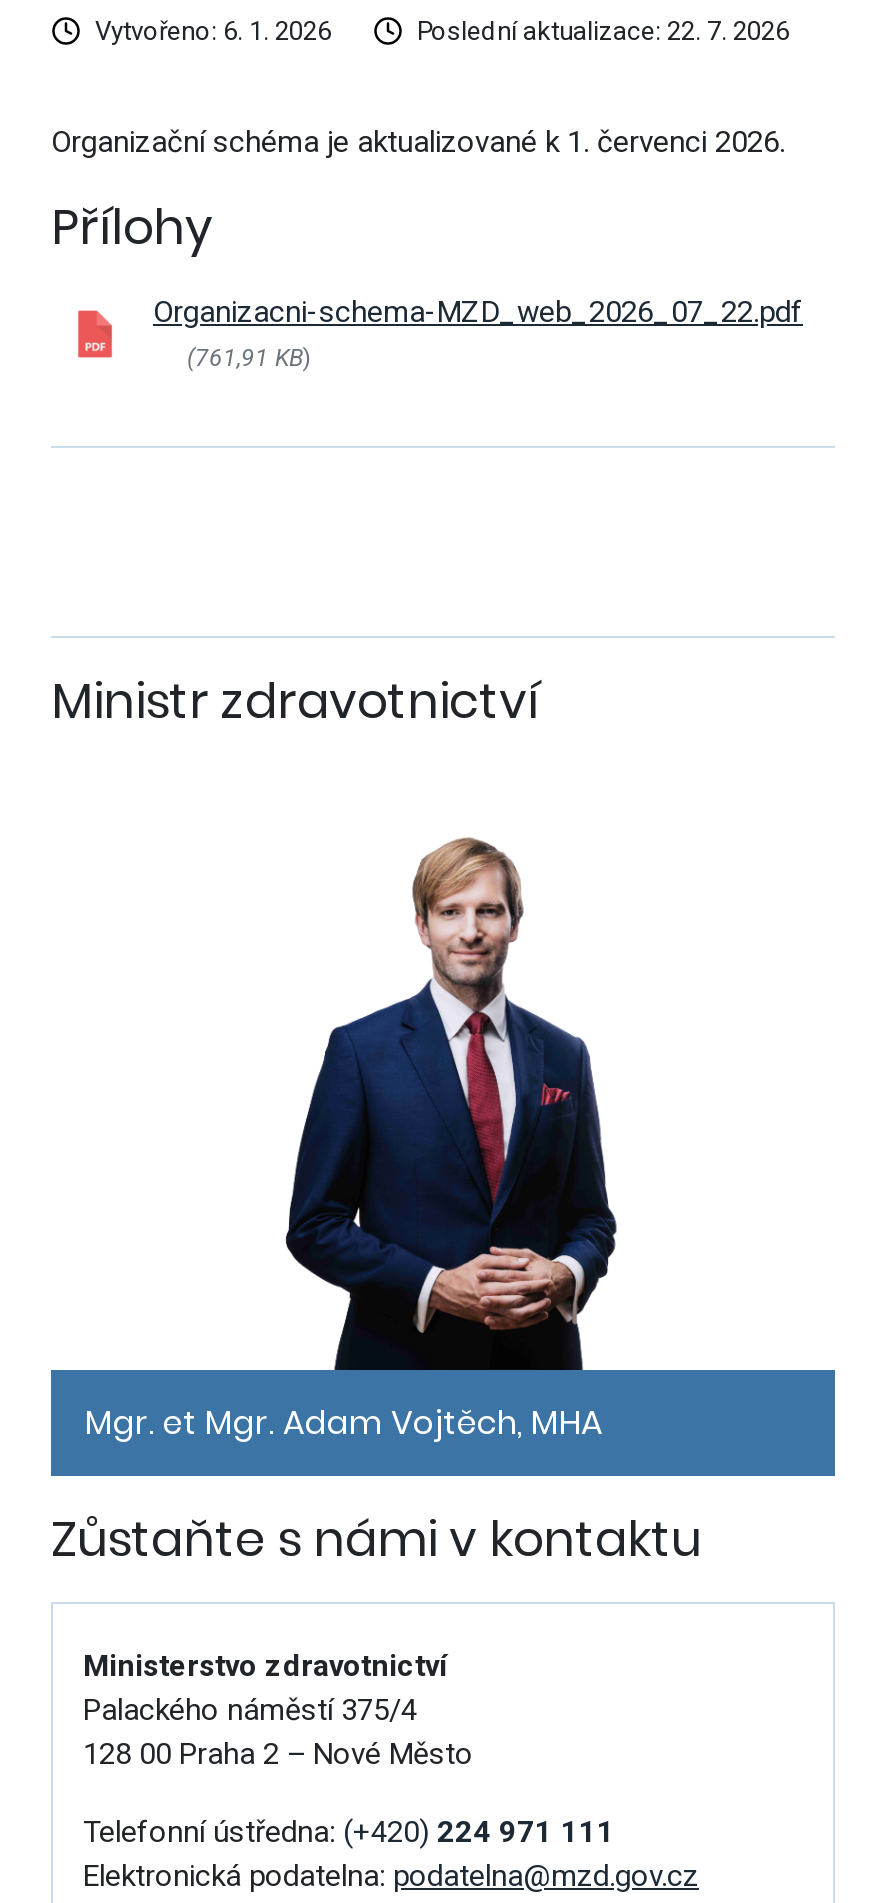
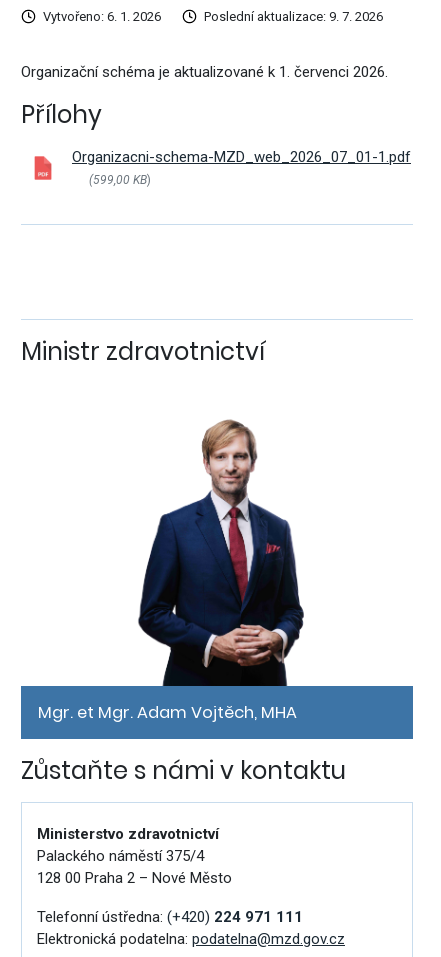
[417,16,789,46] Poslední aktualizace: 22. 7. 2026 -> [204,9,383,24] Poslední aktualizace: 9. 7. 2026
[153,294,803,372] Organizacni-schema-MZD_web_2026_07_22.pdf | (761,91 KB) -> [72,148,411,187] Organizacni-schema-MZD_web_2026_07_01-1.pdf | (599,00 KB)

